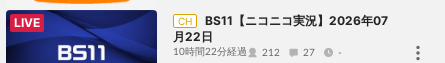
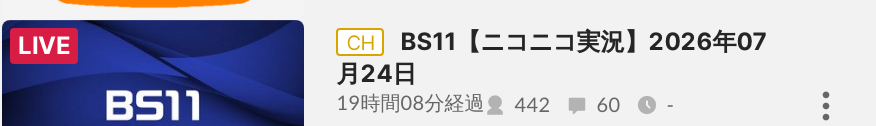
[173,29,213,44] 月22日 -> [336,59,416,89] 月24日
[173,47,247,57] 10時間22分経過 -> [336,95,484,115] 19時間08分経過
[262,48,280,58] 212 -> [514,96,550,116] 442
[303,48,315,58] 27 -> [596,96,620,116] 60

